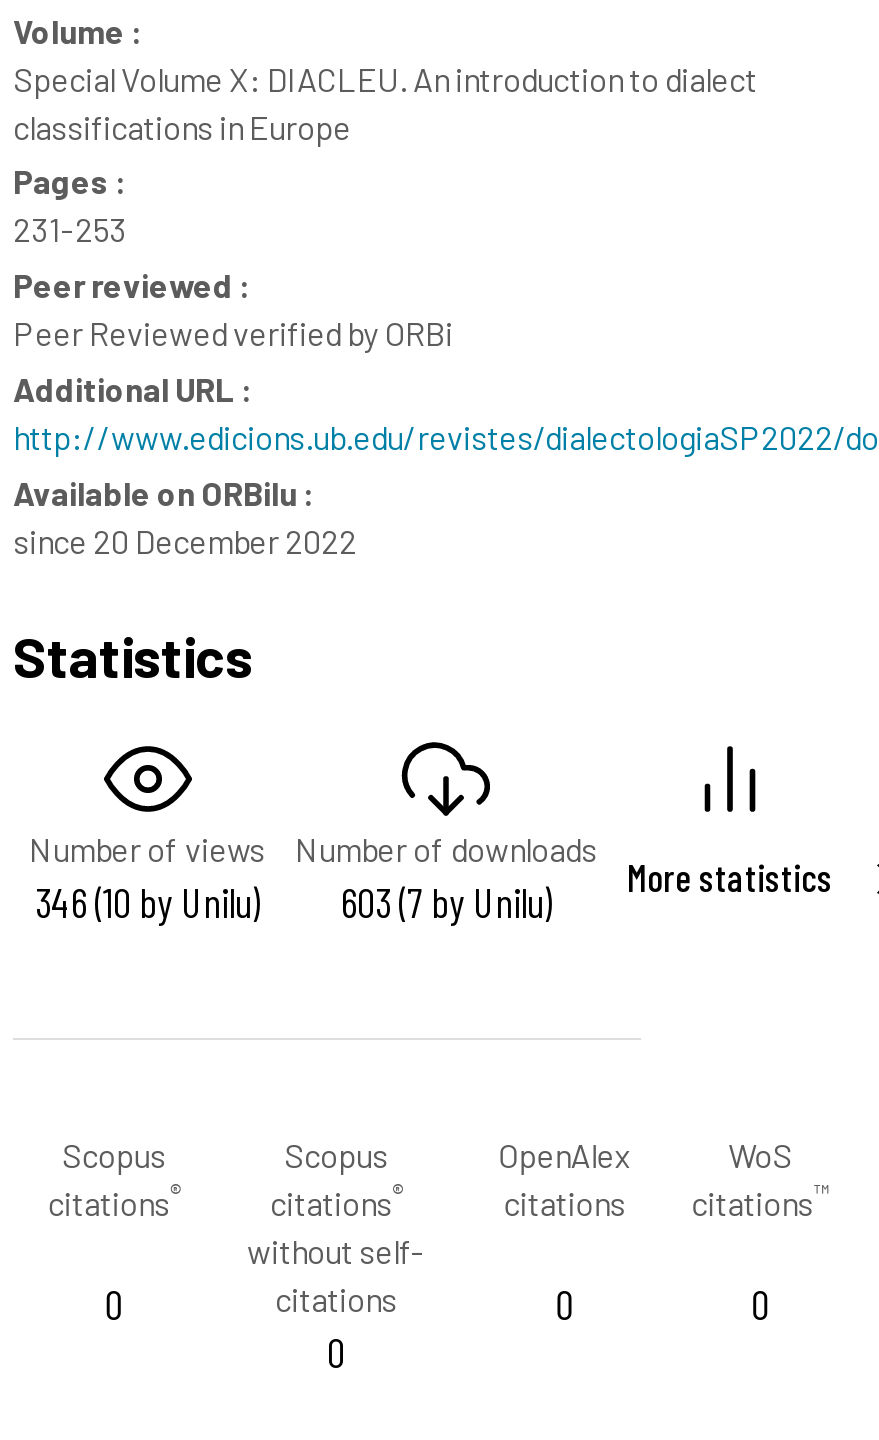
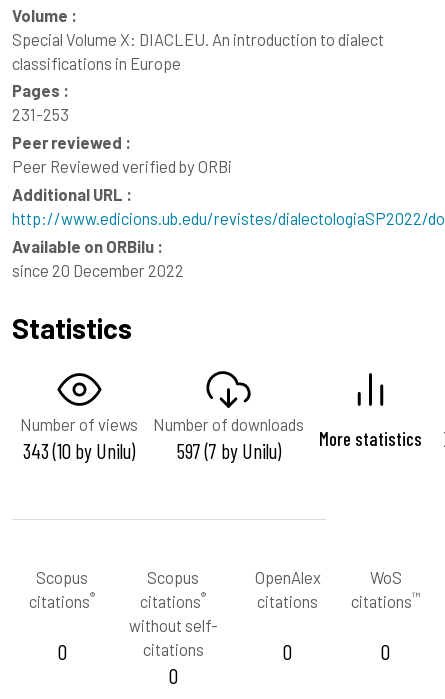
[35,876,259,926] 346 (10 by Unilu) -> [23,438,135,463] 343 (10 by Unilu)
[341,876,551,926] 603 (7 by Unilu) -> [176,438,280,463] 597 (7 by Unilu)

